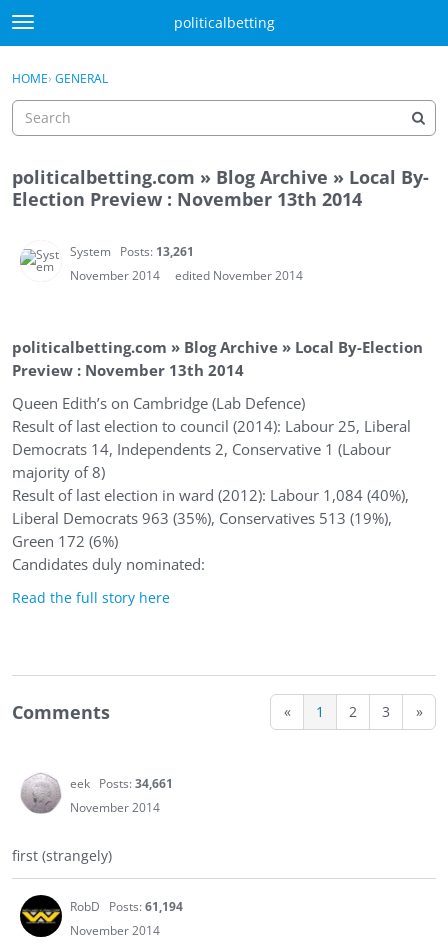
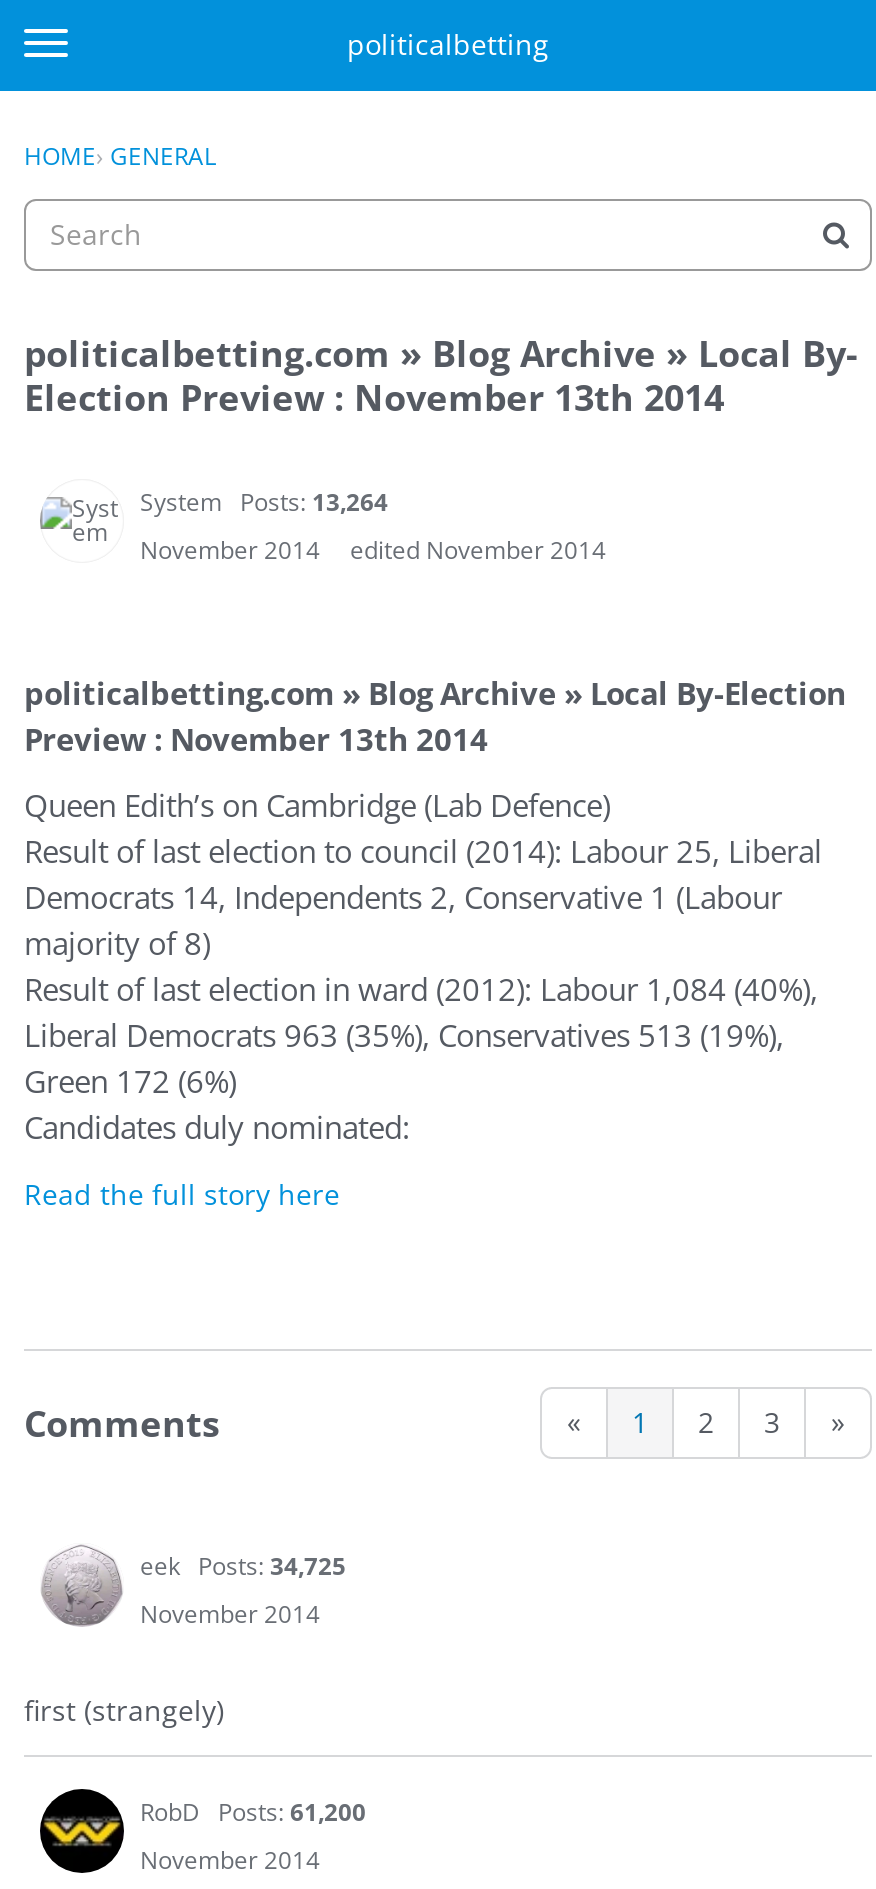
[70,243,194,260] System Posts: 13,261 -> [140,485,388,519] System Posts: 13,264
[70,775,173,792] eek Posts: 34,661 -> [140,1549,346,1583] eek Posts: 34,725
[70,898,183,915] RobD Posts: 61,194 -> [140,1795,366,1829] RobD Posts: 61,200

